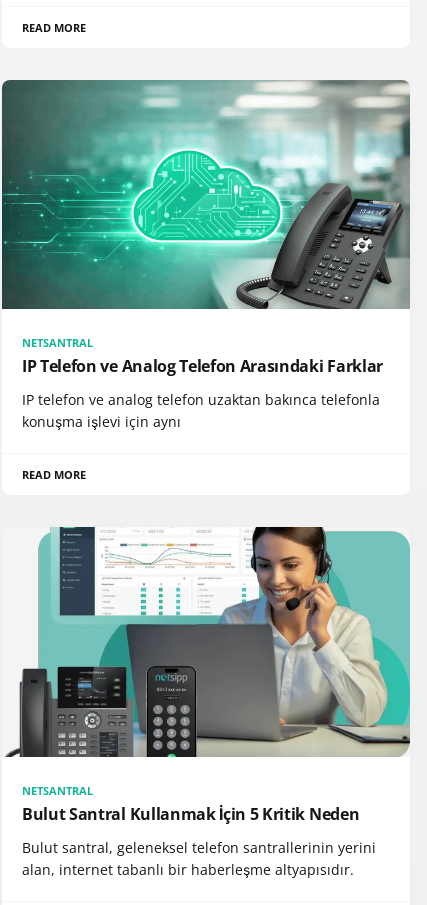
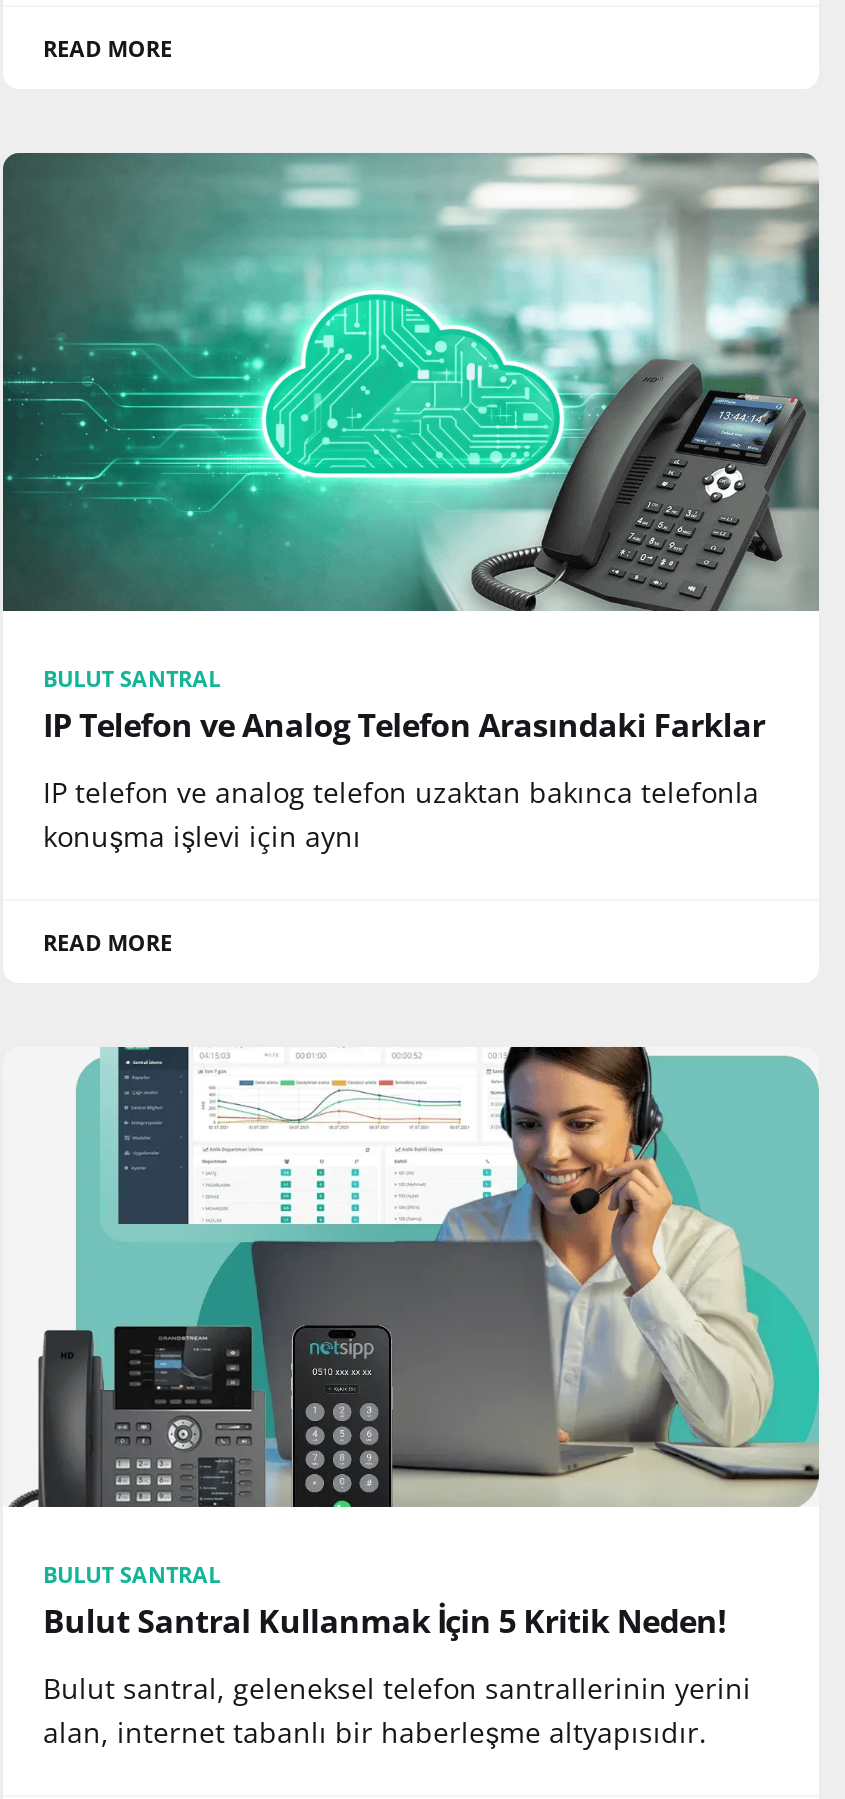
[22,335,94,350] NETSANTRAL -> [43,663,220,693] BULUT SANTRAL
[22,782,359,824] NETSANTRAL | Bulut Santral Kullanmak İçin 5 Kritik Neden -> [43,1558,727,1642] BULUT SANTRAL | Bulut Santral Kullanmak İçin 5 Kritik Neden!

